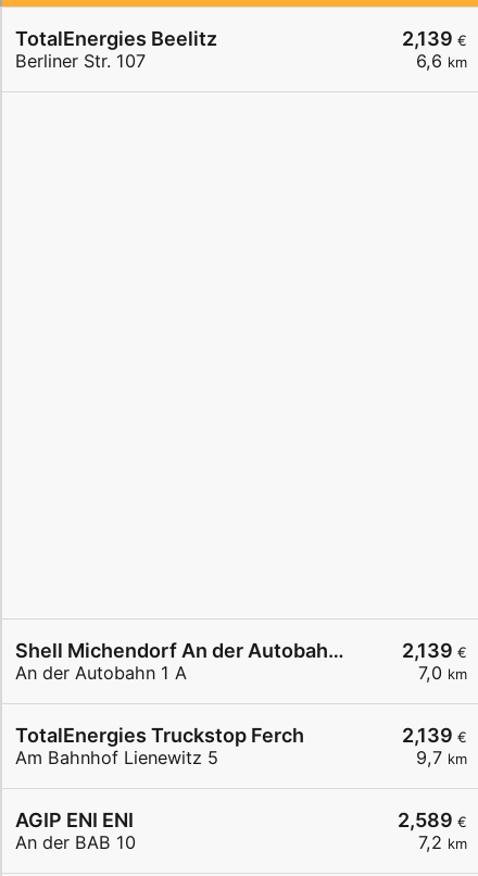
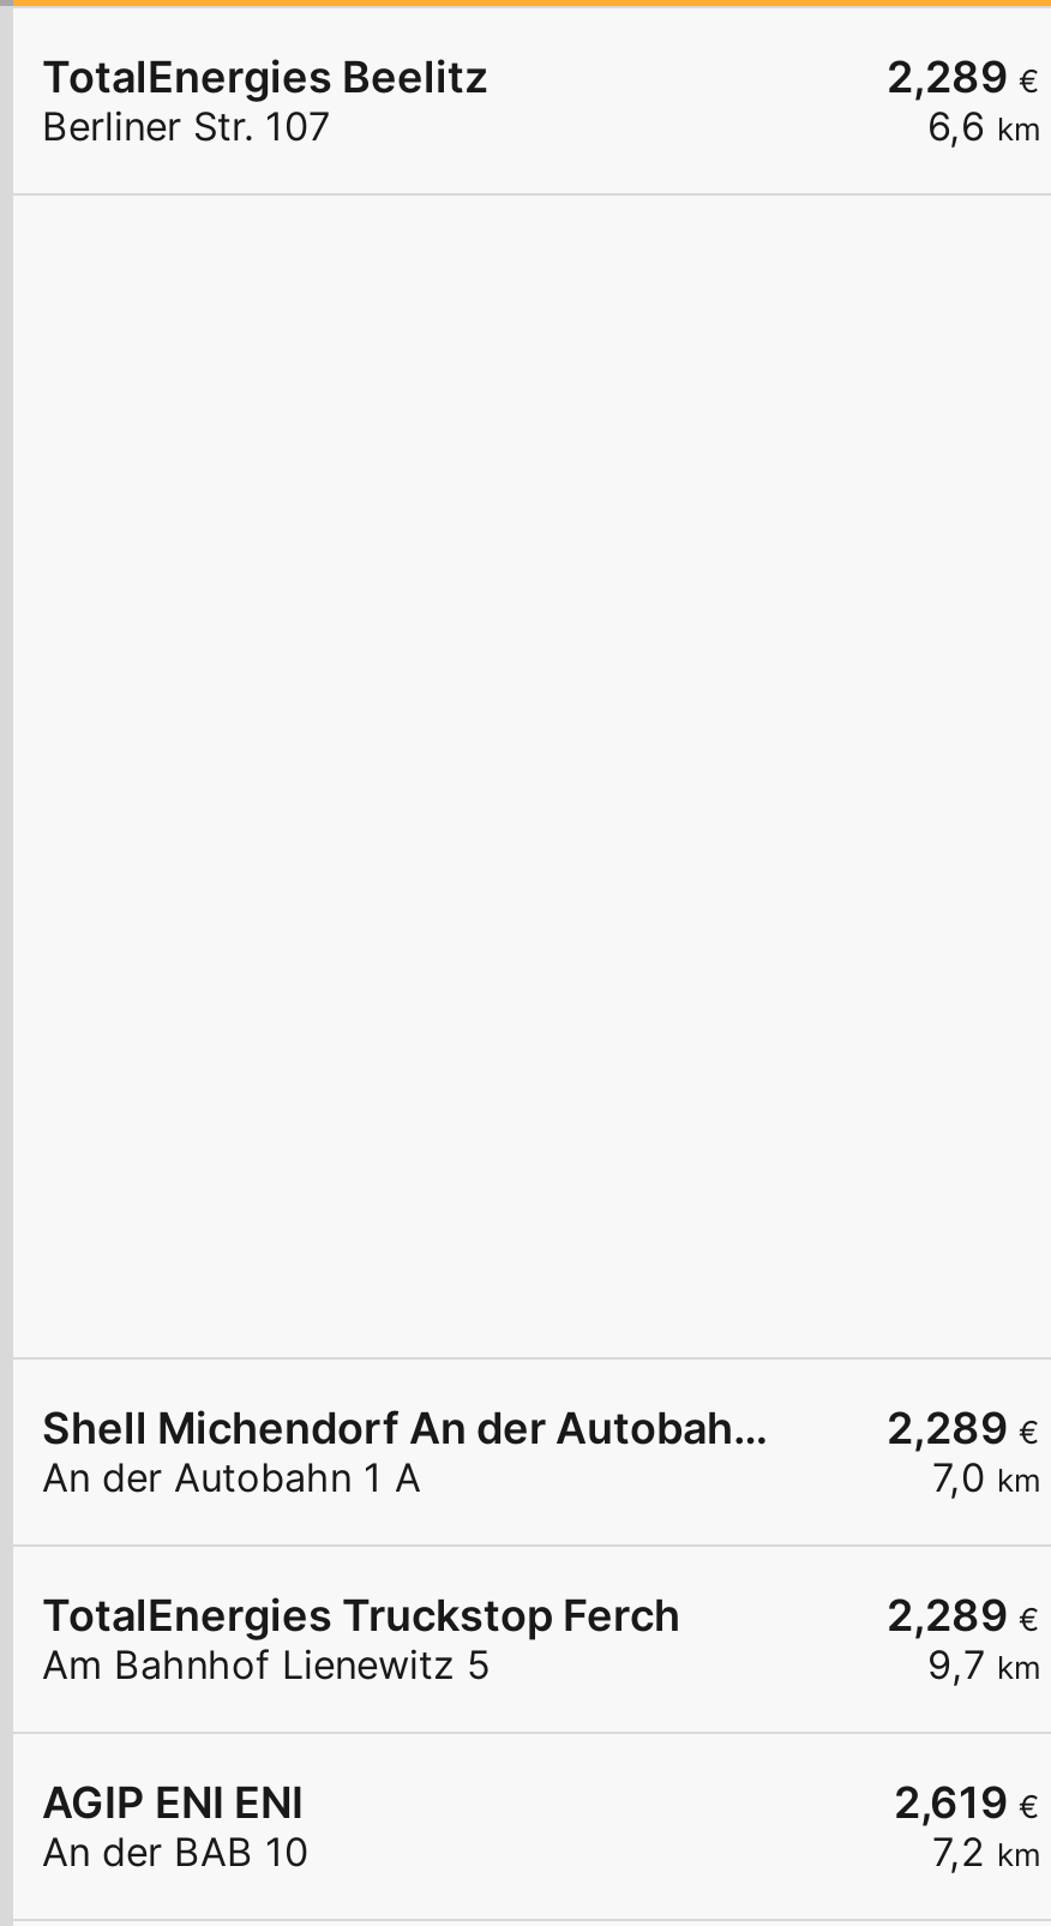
[402,27,467,50] 2,139 € -> [887,52,1040,102] 2,289 €
[402,639,467,662] 2,139 € -> [887,1403,1040,1453] 2,289 €
[402,724,467,747] 2,139 € -> [887,1590,1040,1640] 2,289 €
[398,809,467,831] 2,589 € -> [894,1777,1040,1828] 2,619 €

